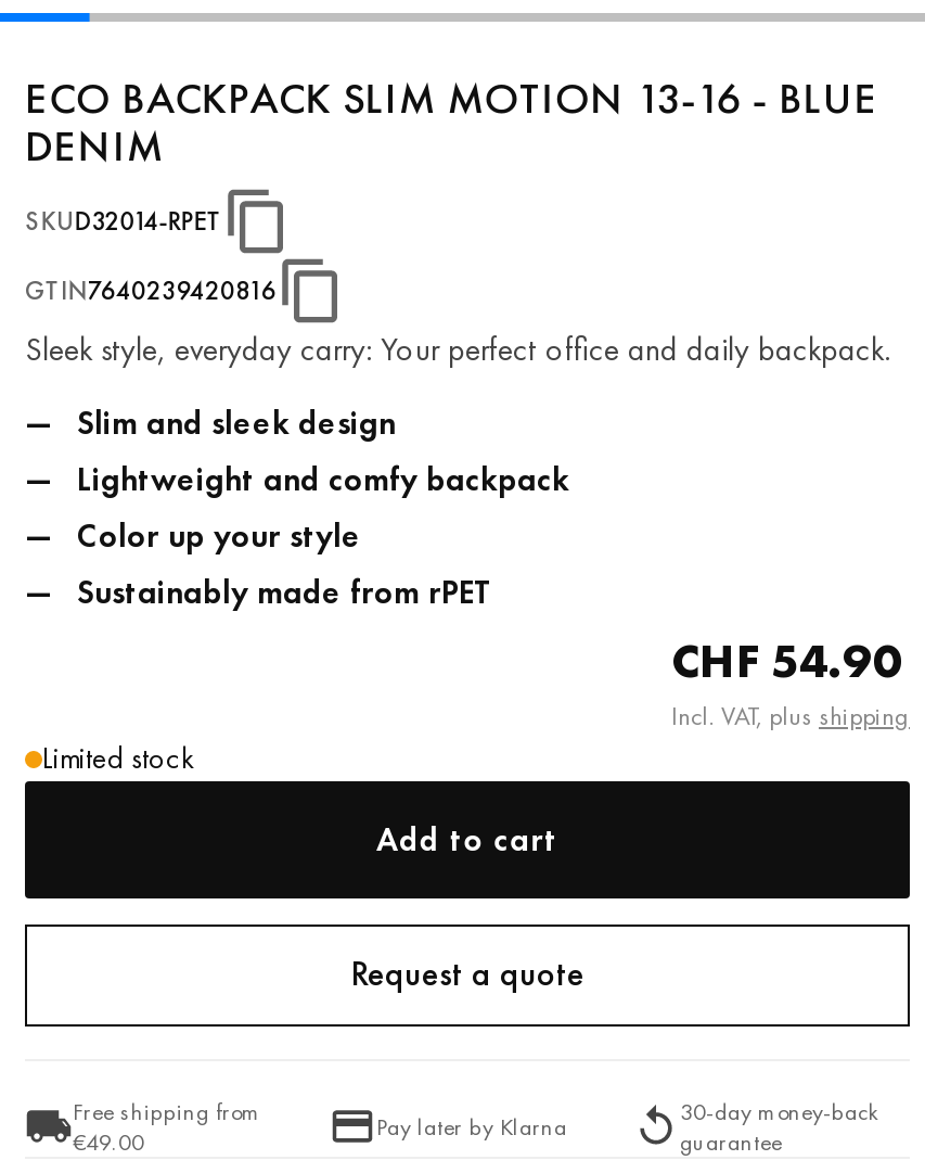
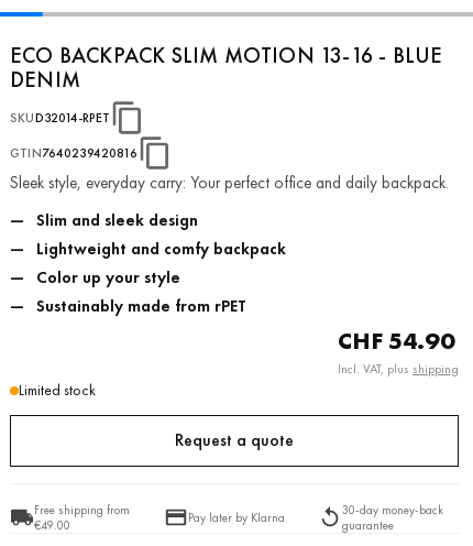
[376,818,558,862] Add to cart -> none

